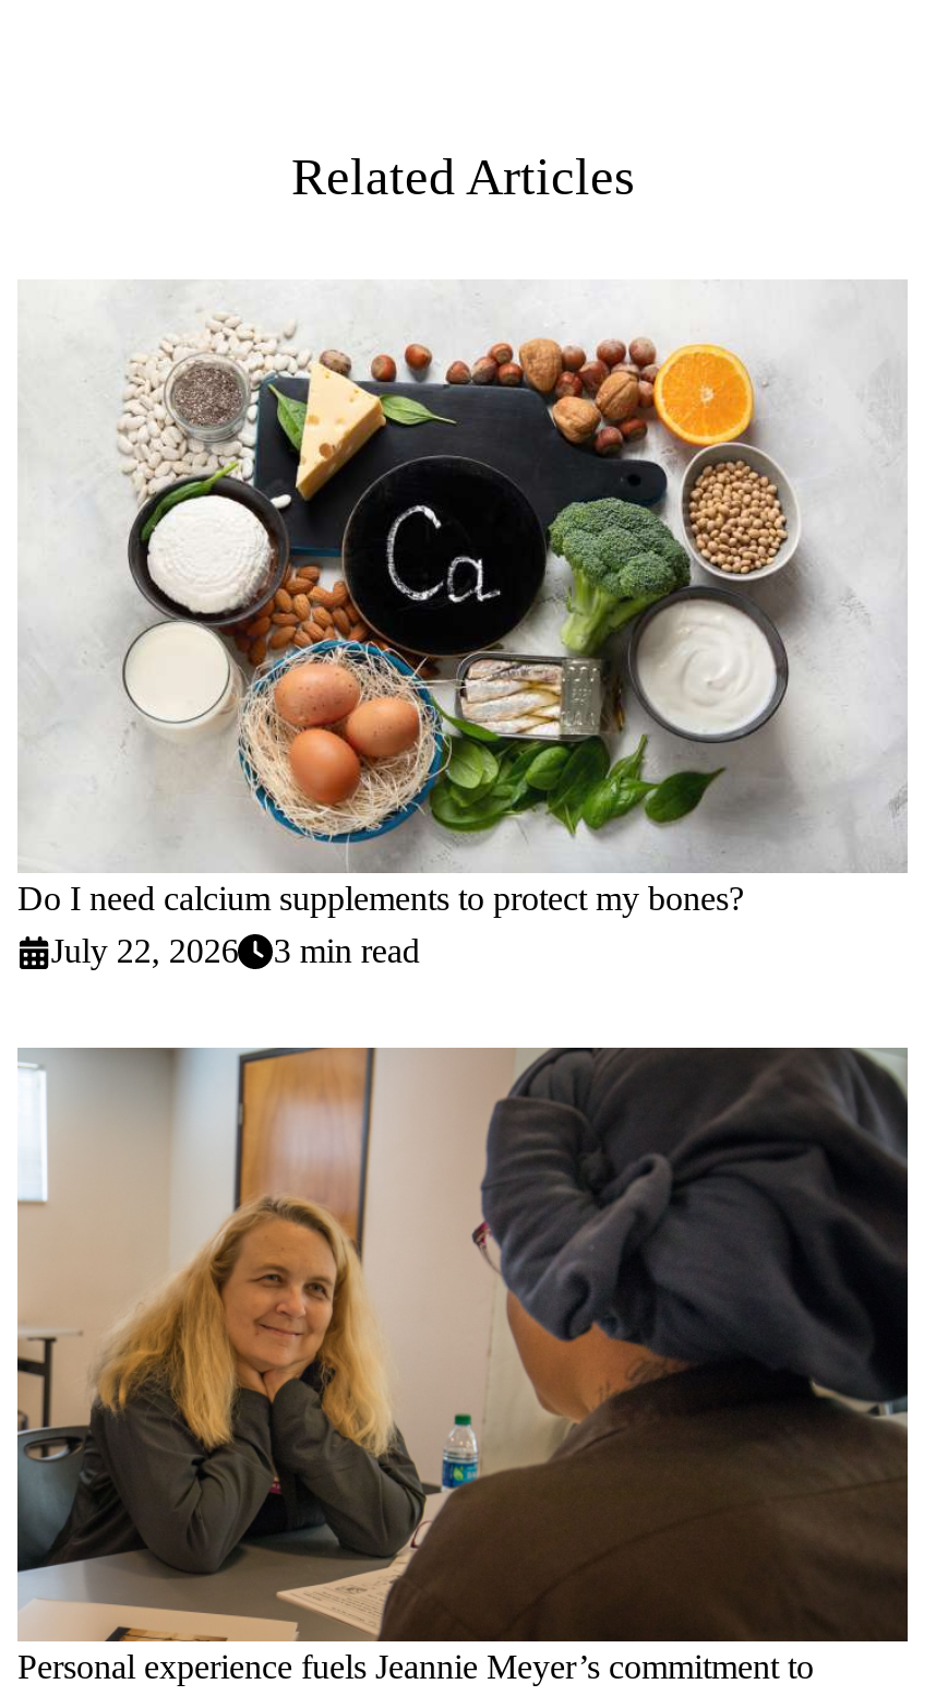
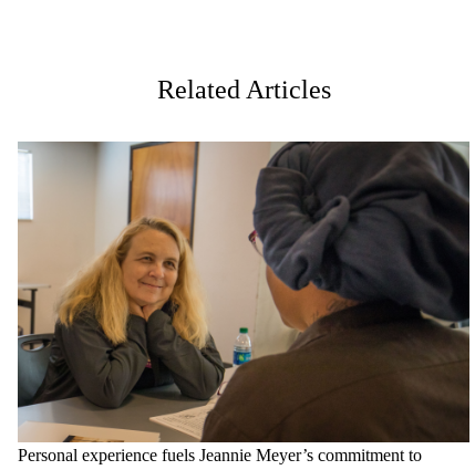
[17,282,908,970] [image] | Do I need calcium supplements to protect my bones? | July 22, 2026 | 3 min read -> none

